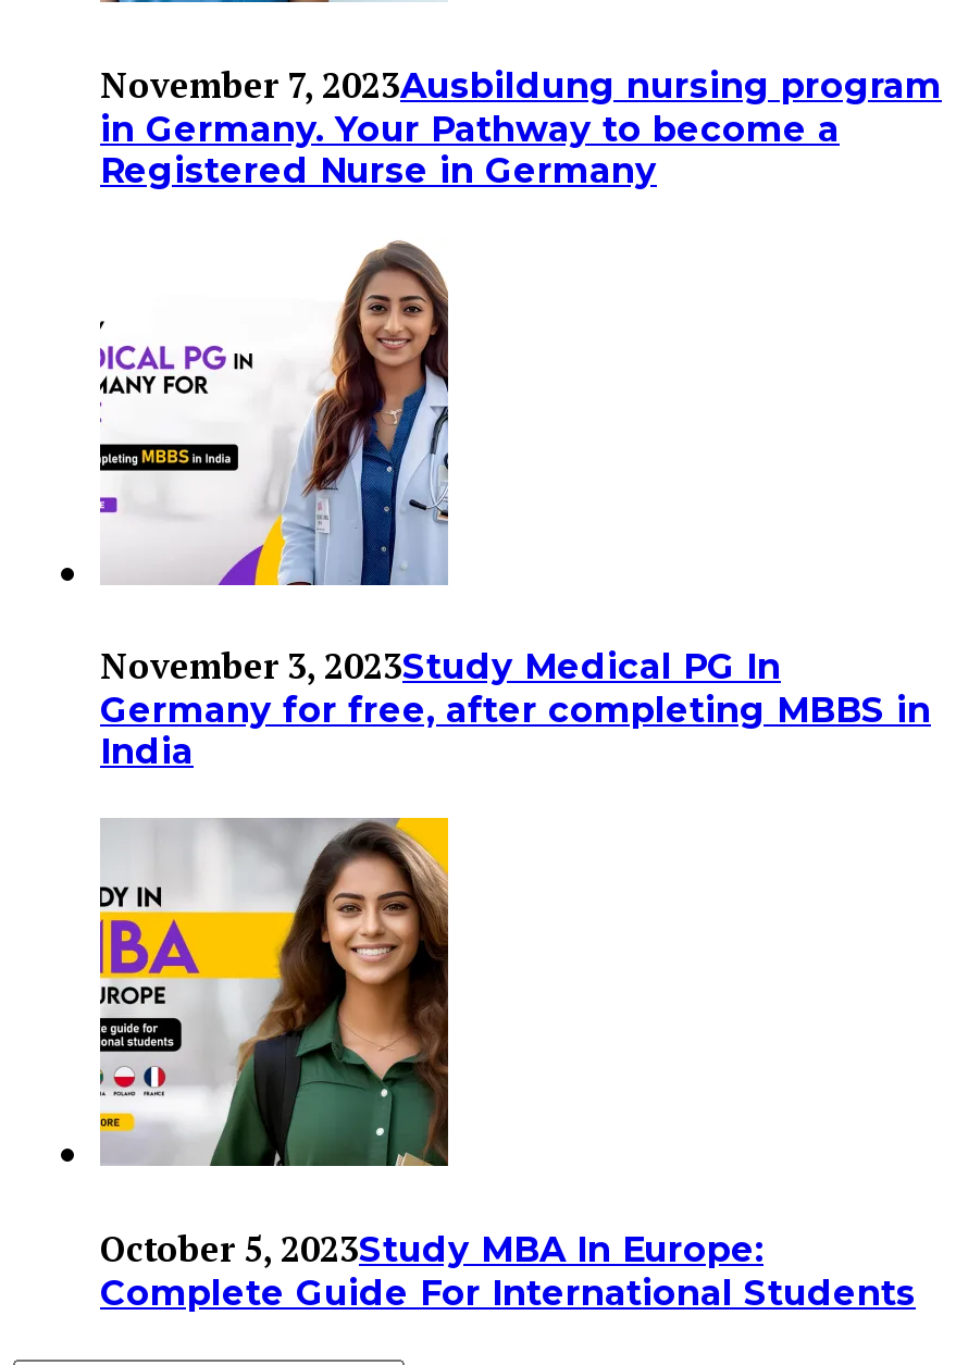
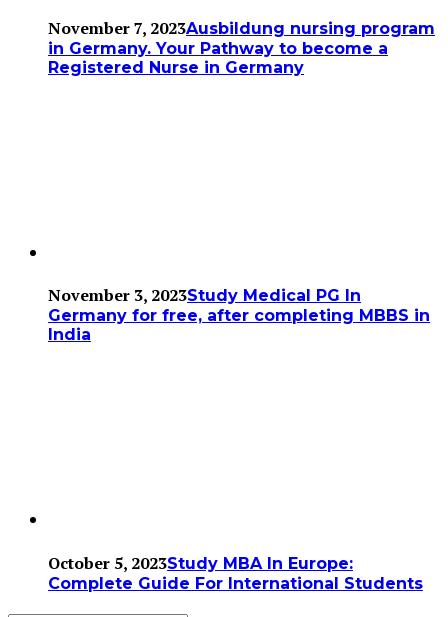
[98,239,450,587] [image] -> none
[98,816,450,1168] [image] -> none

